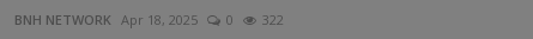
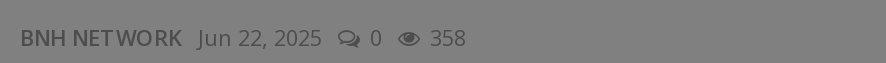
[14,11,198,29] BNH NETWORK Apr 18, 2025 -> [20,22,322,52] BNH NETWORK Jun 22, 2025
[262,11,284,29] 322 -> [430,22,466,52] 358

